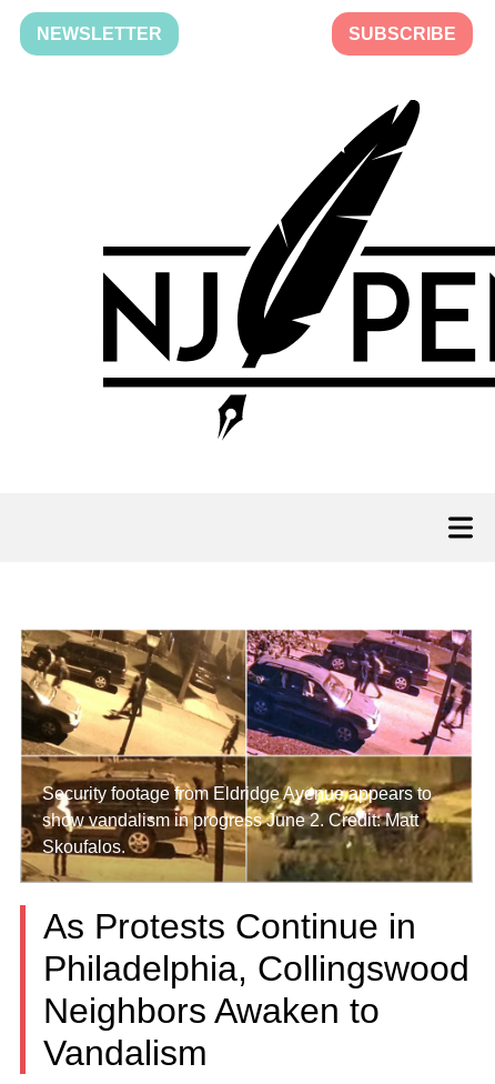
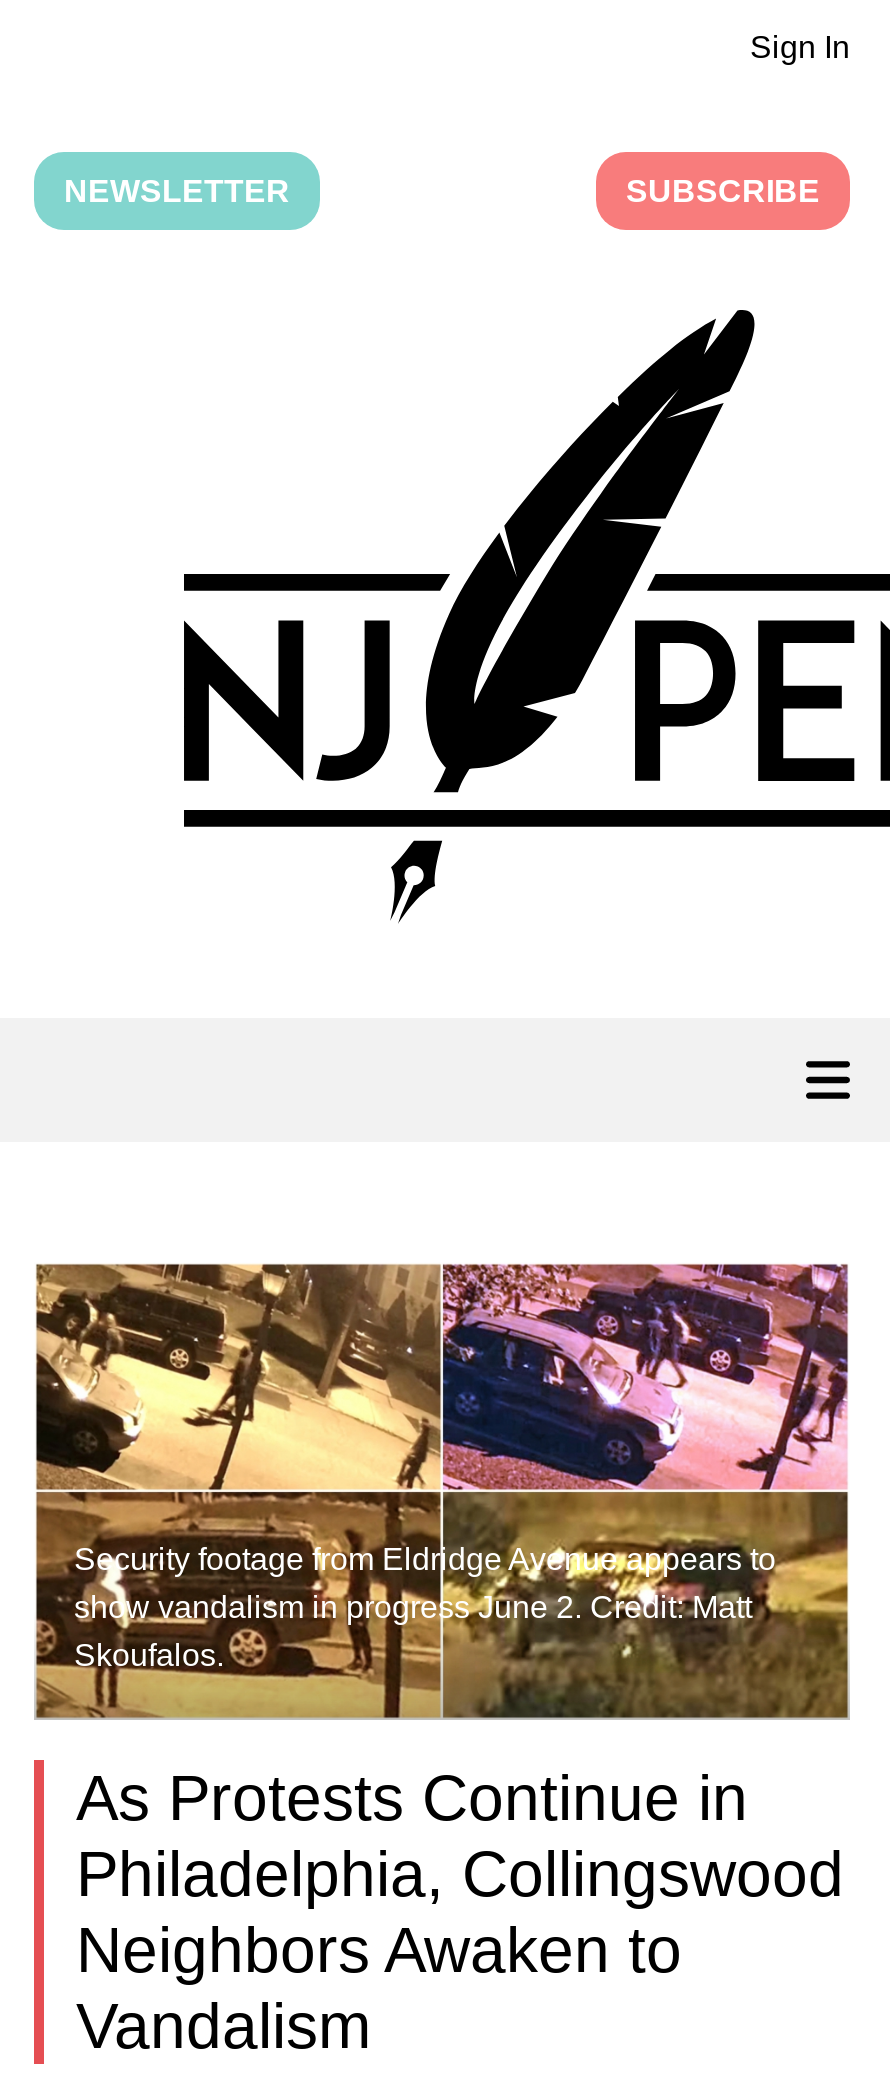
none -> [750,30,850,64] Sign In

